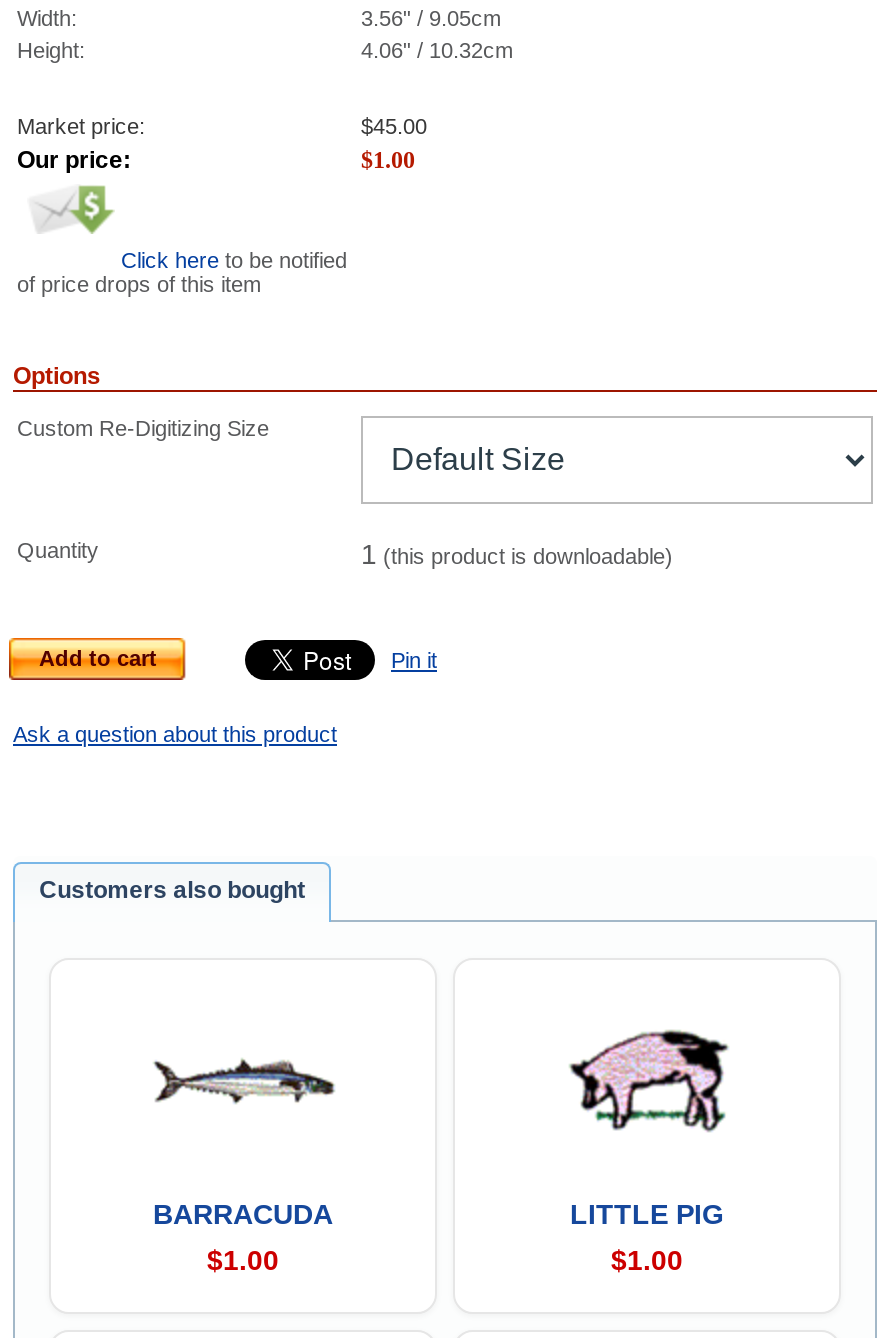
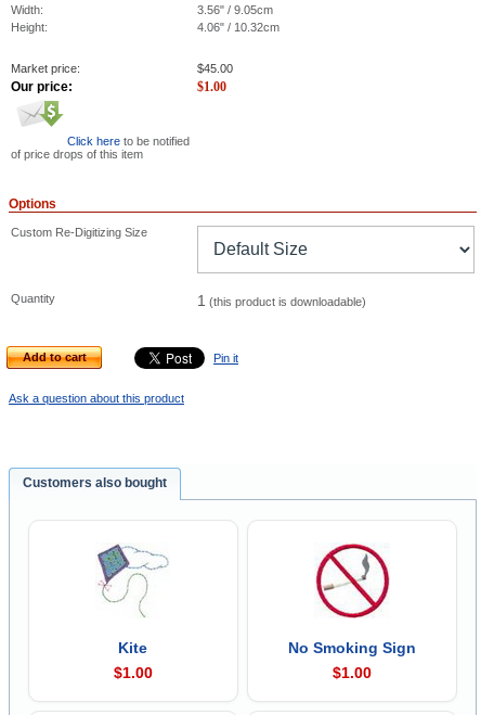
[153,1024,337,1104] [image] -> [89,544,169,618] [image]
[569,1028,729,1229] [image] | LITTLE PIG -> [288,542,416,656] [image] | No Smoking Sign
[153,1197,333,1229] BARRACUDA -> [119,639,148,656] Kite

